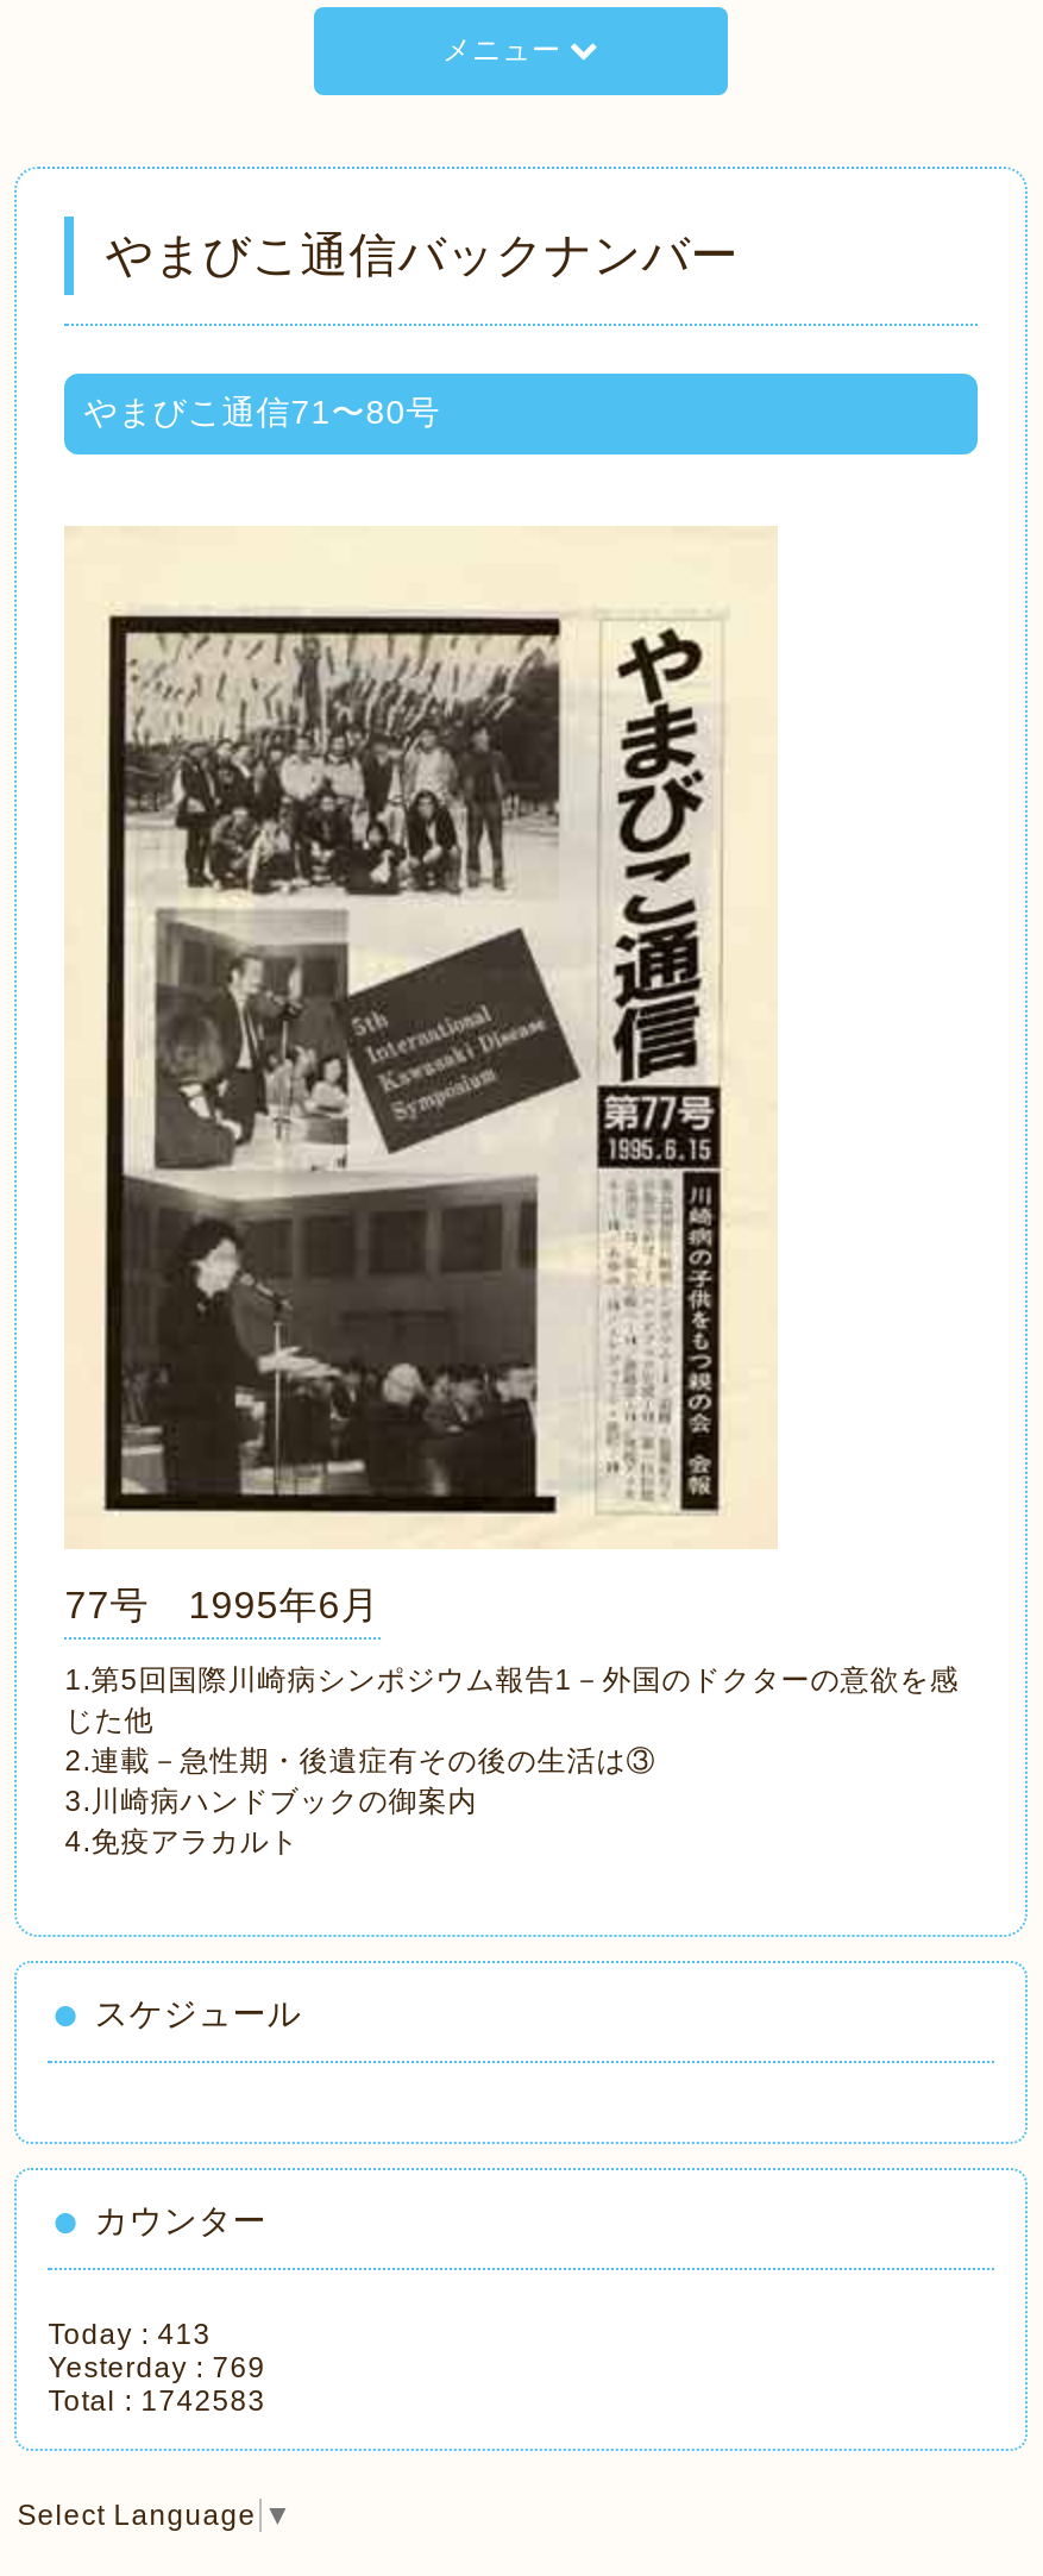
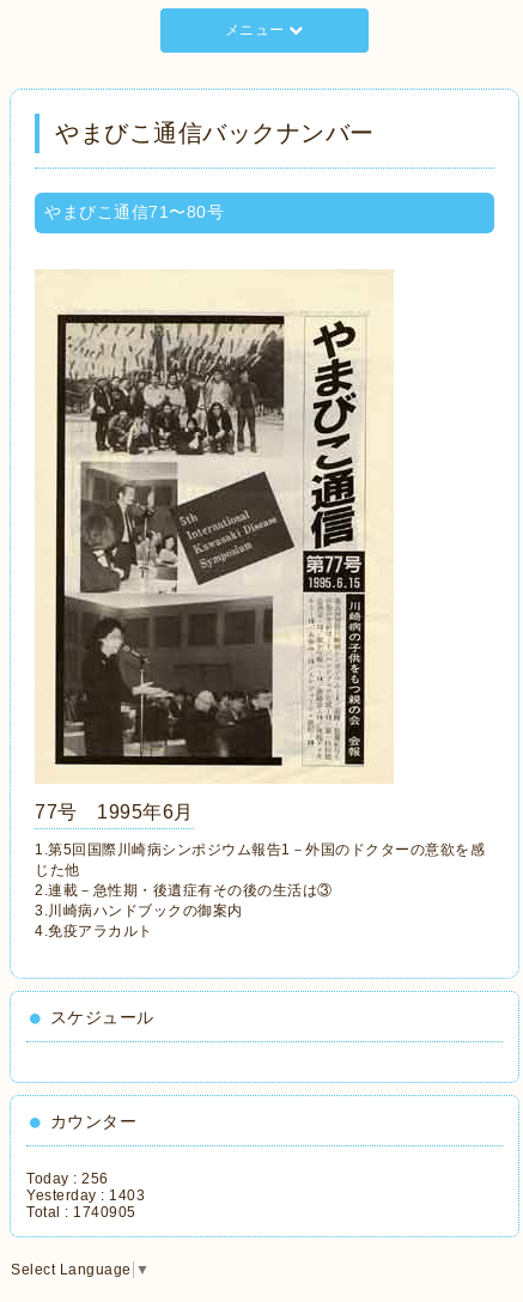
[48,2318,211,2351] Today : 413 -> [27,1170,109,1187] Today : 256
[48,2351,266,2384] Yesterday : 769 -> [27,1187,145,1204] Yesterday : 1403
[48,2384,266,2418] Total : 1742583 -> [27,1204,136,1221] Total : 1740905

